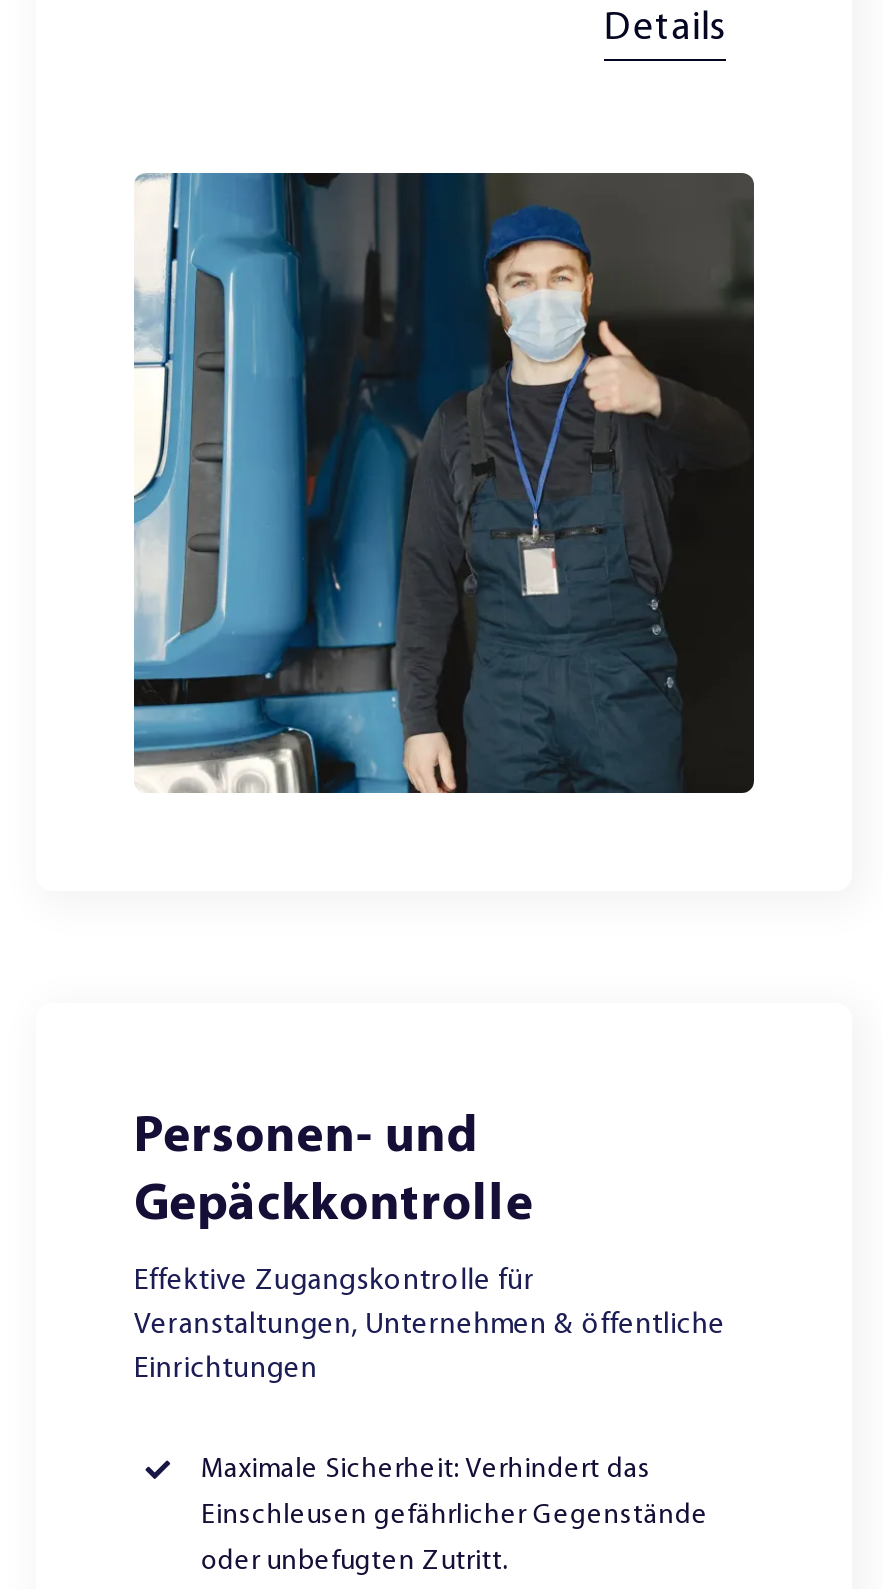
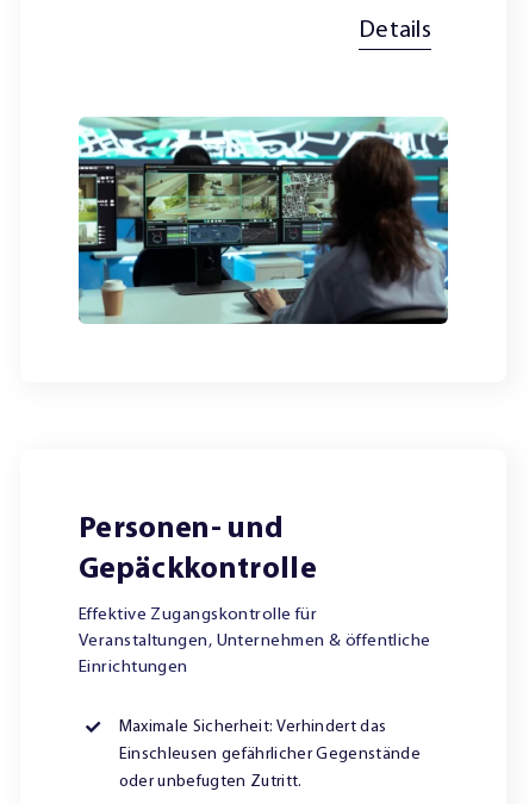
[132,170,756,796] [image] -> [77,116,449,325] [image]

